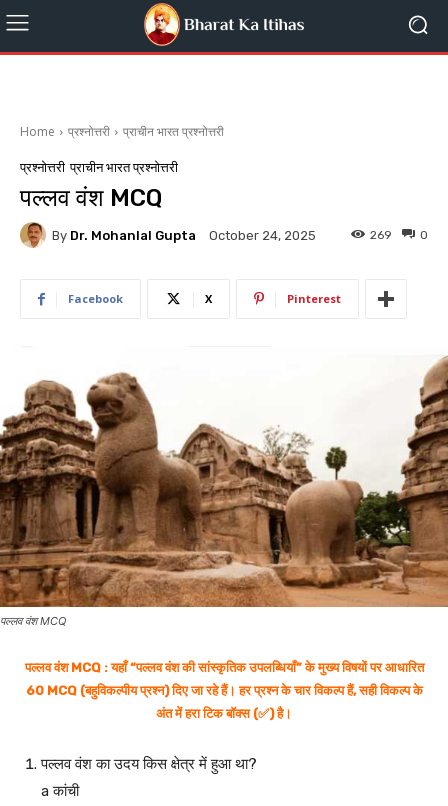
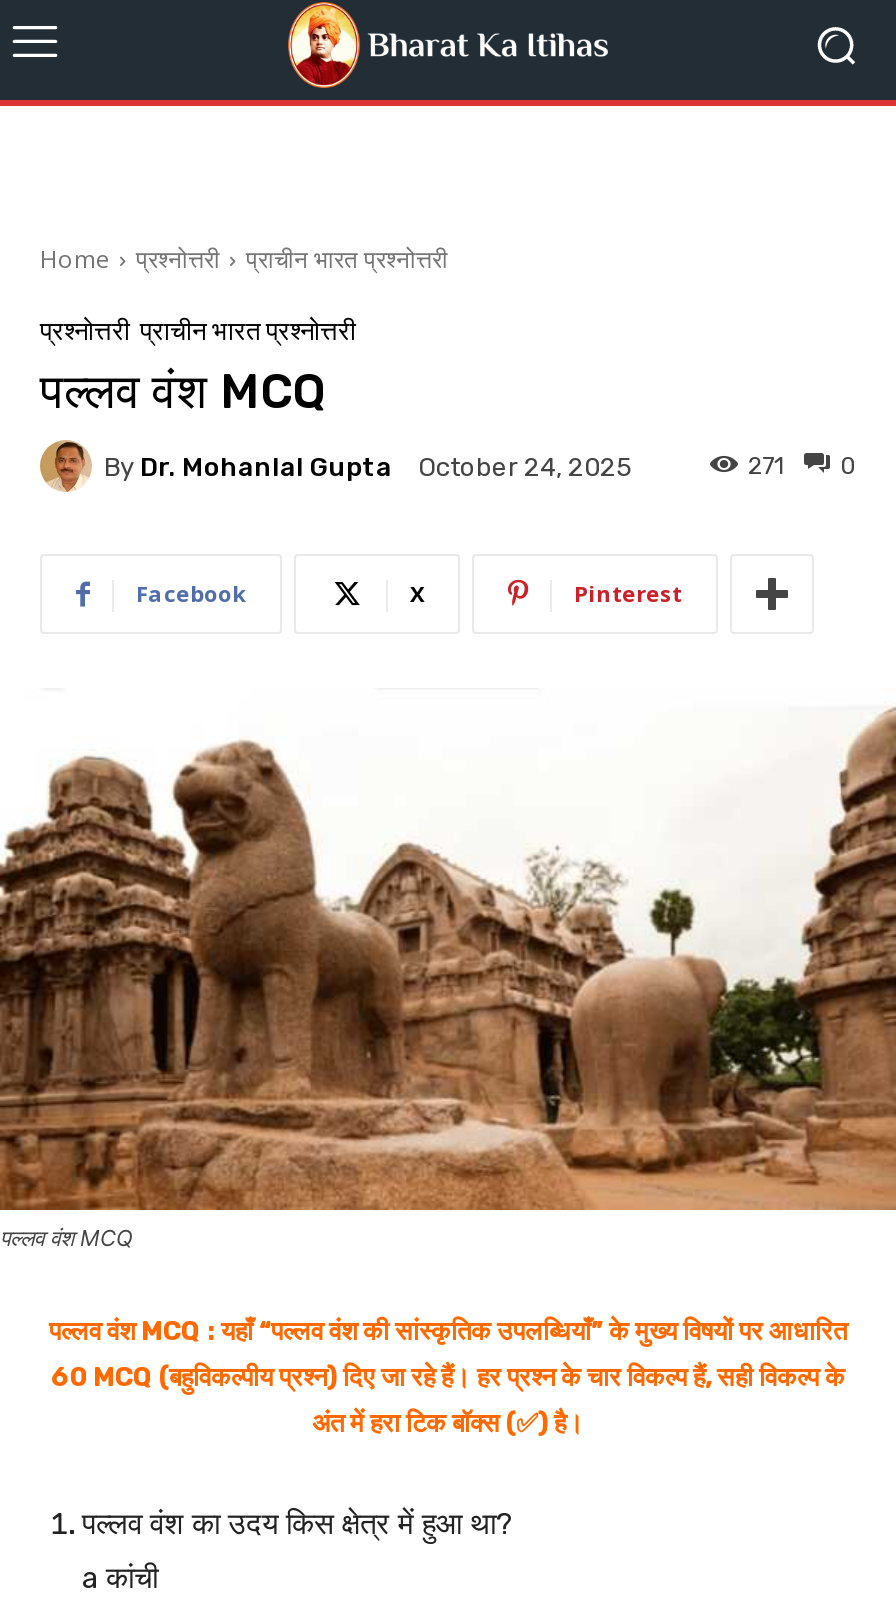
[370,228,428,242] 269 0 -> [748,452,856,480] 271 0

